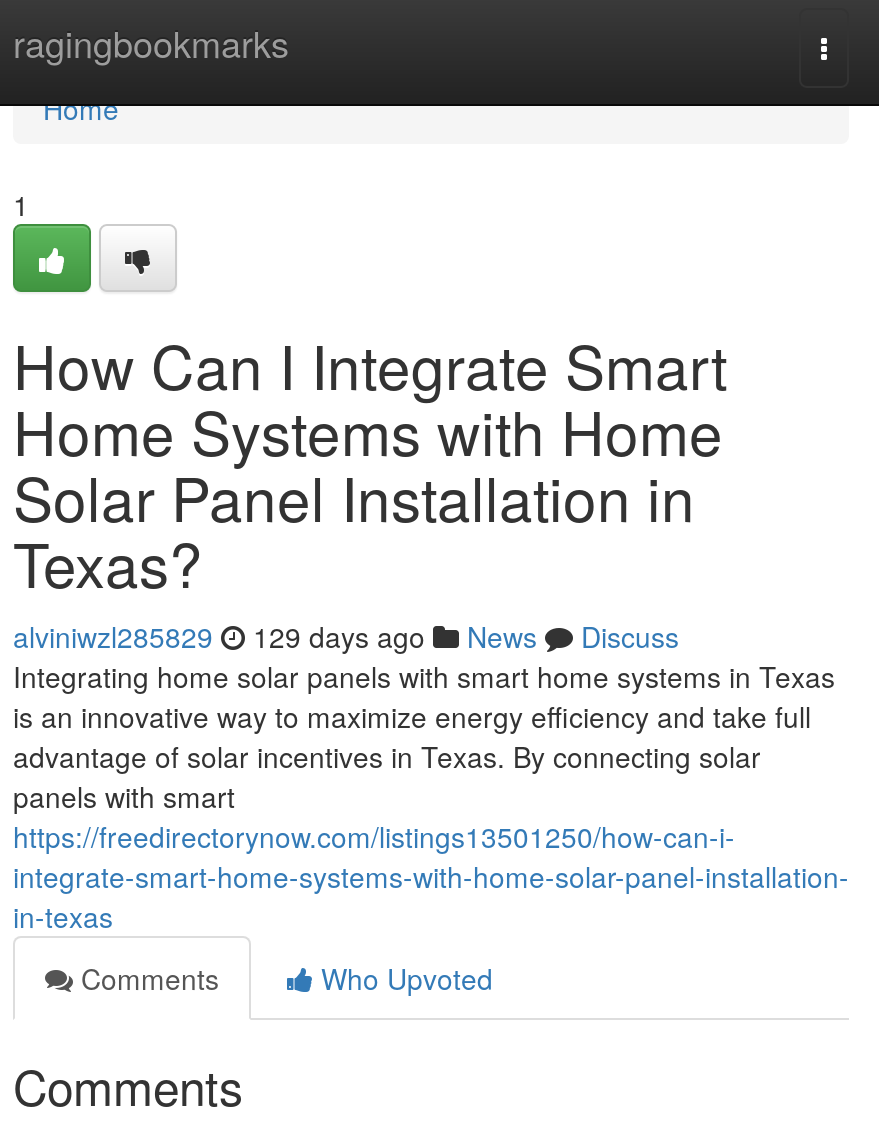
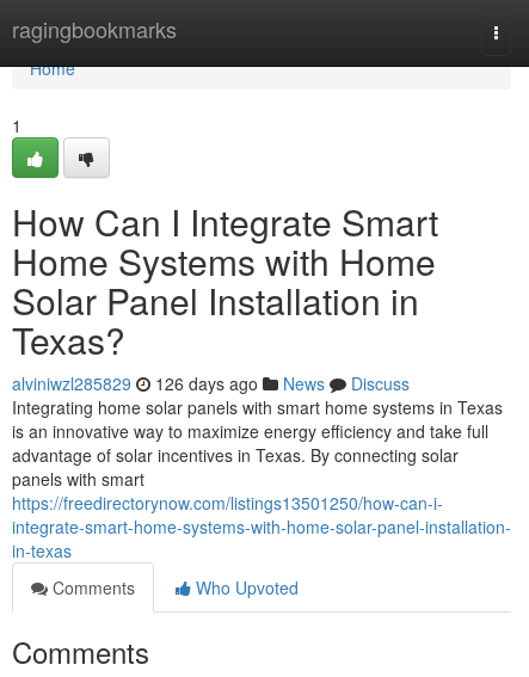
[13,616,679,656] alviniwzl285829 129 days ago News Discuss -> [12,371,410,395] alviniwzl285829 126 days ago News Discuss

